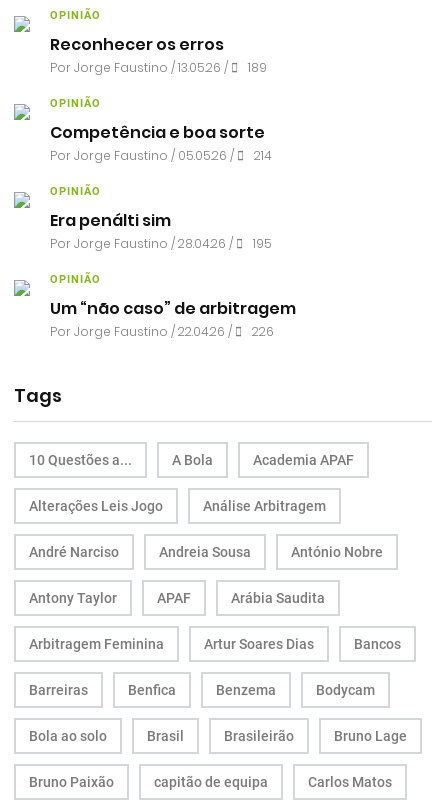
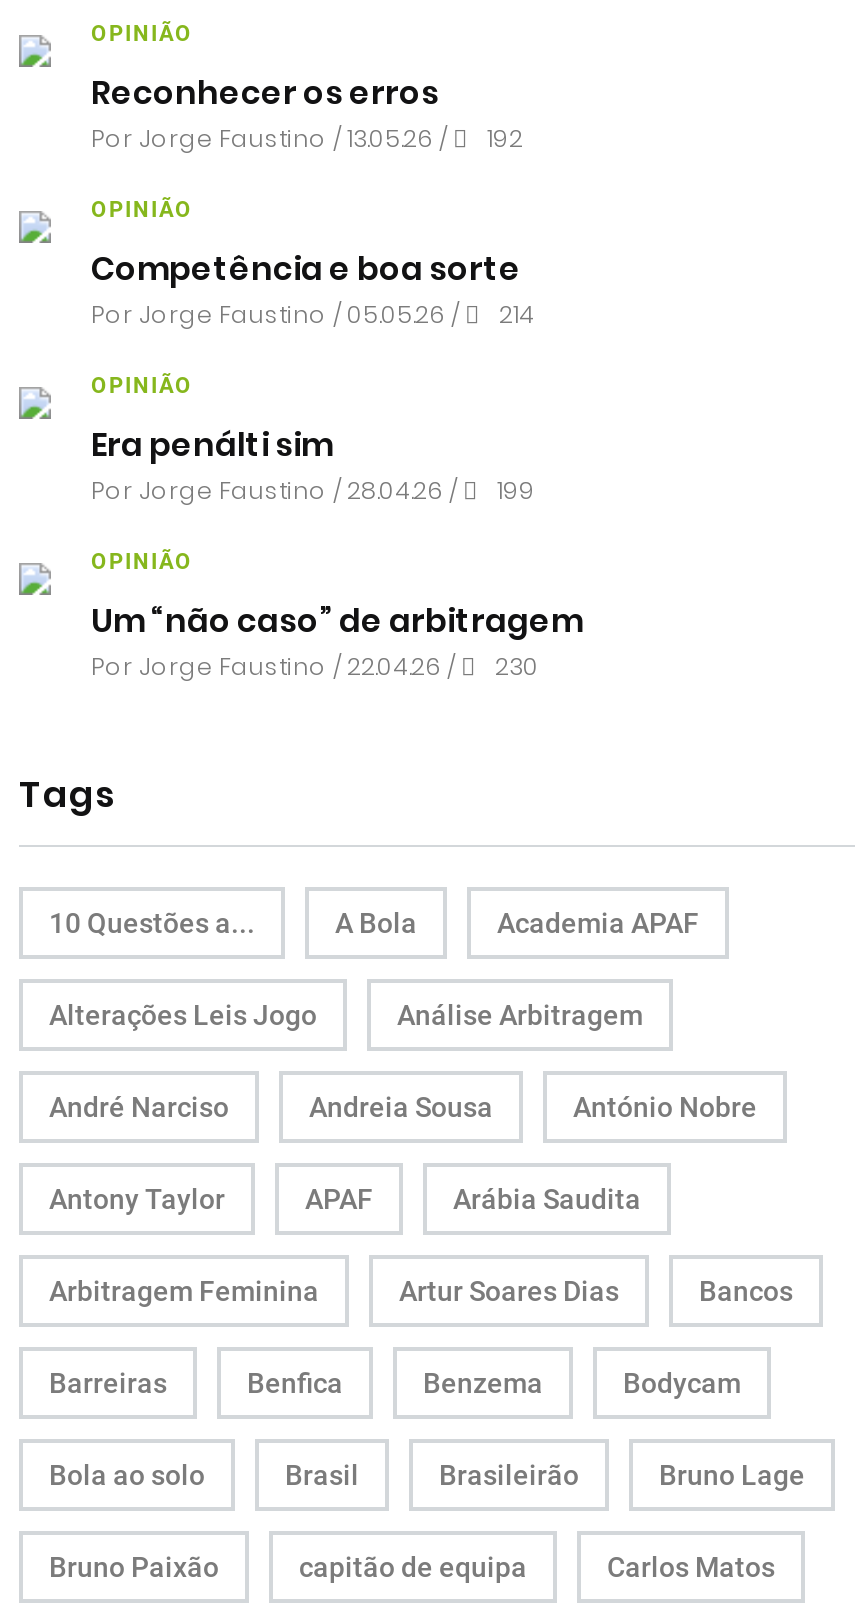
[50,59,267,76] Por Jorge Faustino / 13.05.26 / 189 -> [91,121,523,155] Por Jorge Faustino / 13.05.26 / 192
[50,235,272,252] Por Jorge Faustino / 28.04.26 / 195 -> [91,473,535,507] Por Jorge Faustino / 28.04.26 / 199
[50,323,274,340] Por Jorge Faustino / 22.04.26 / 226 -> [91,649,539,683] Por Jorge Faustino / 22.04.26 / 230

